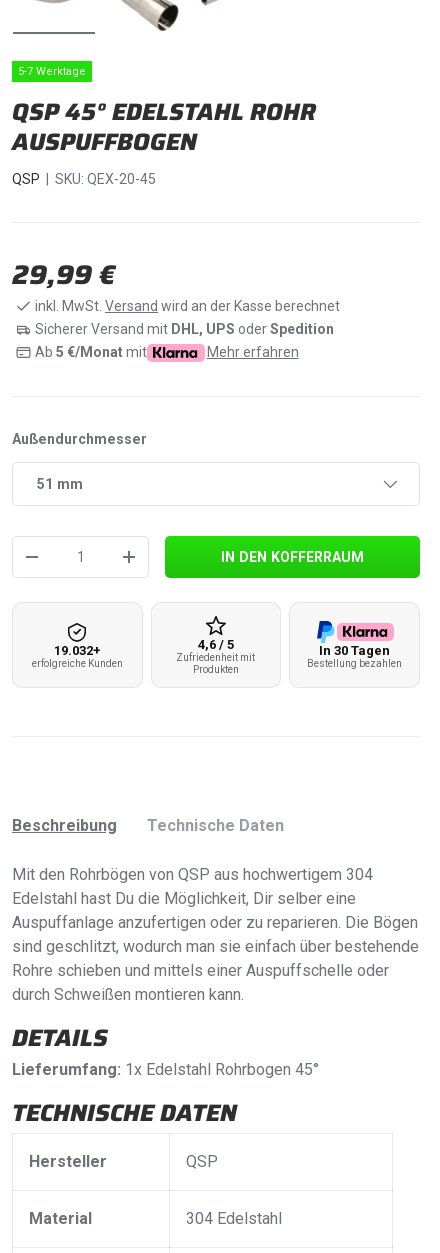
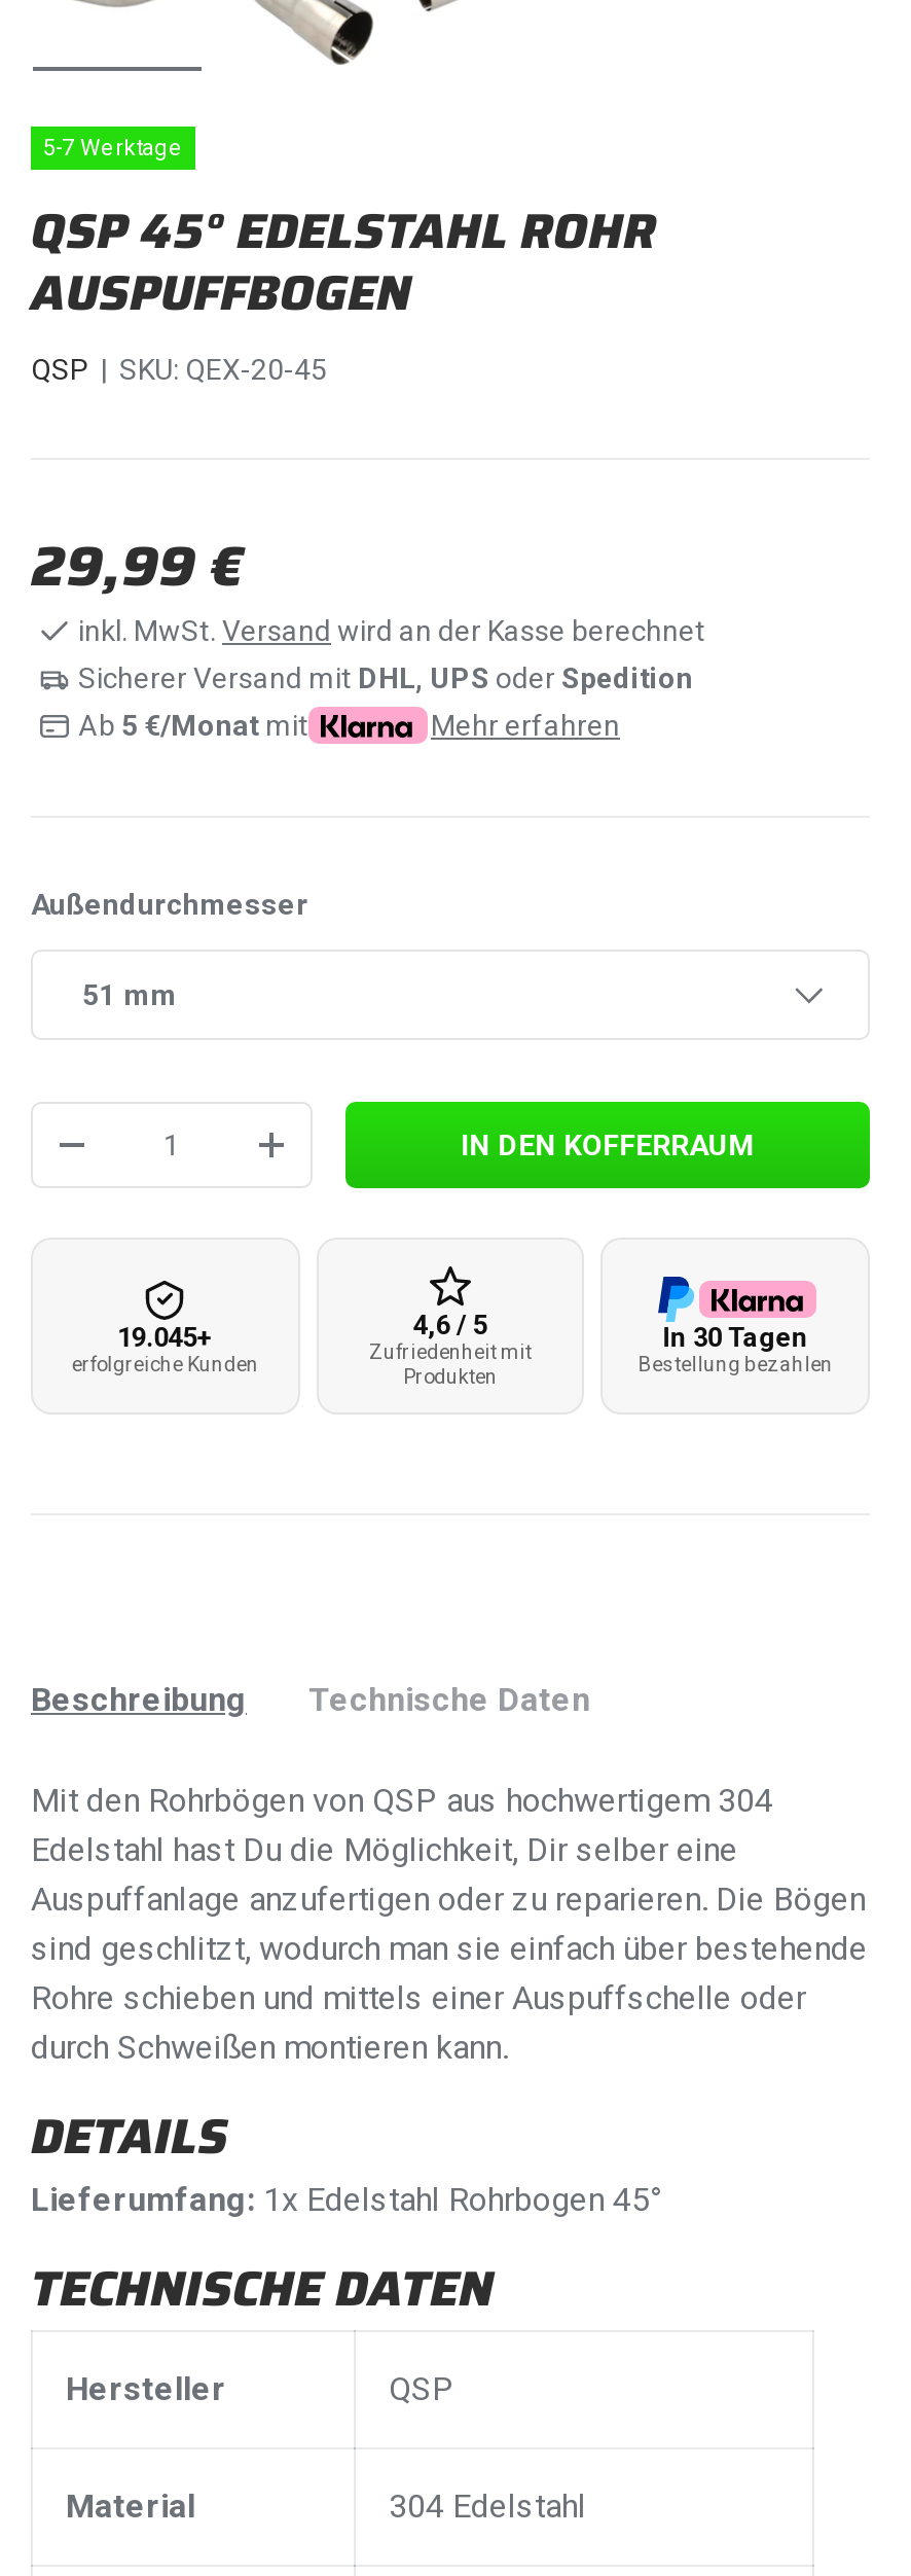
[54,643,101,658] 19.032+ -> [117,1322,213,1353] 19.045+

